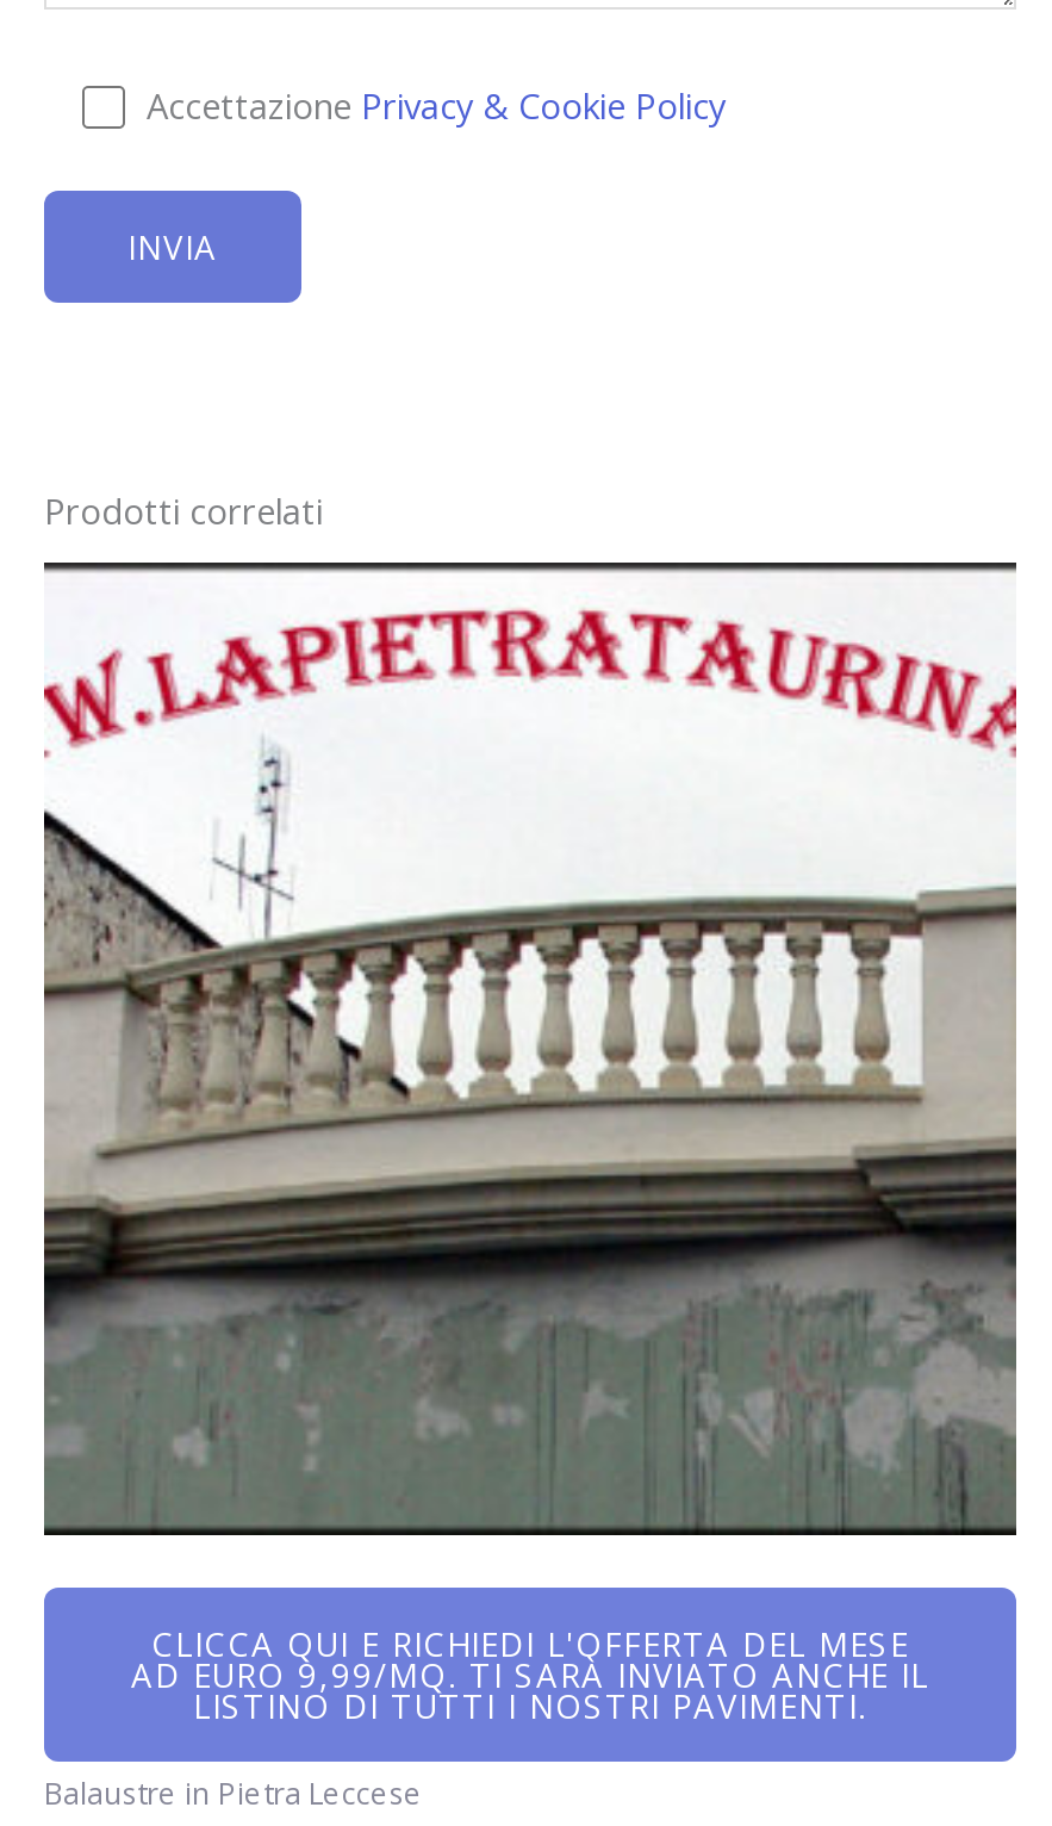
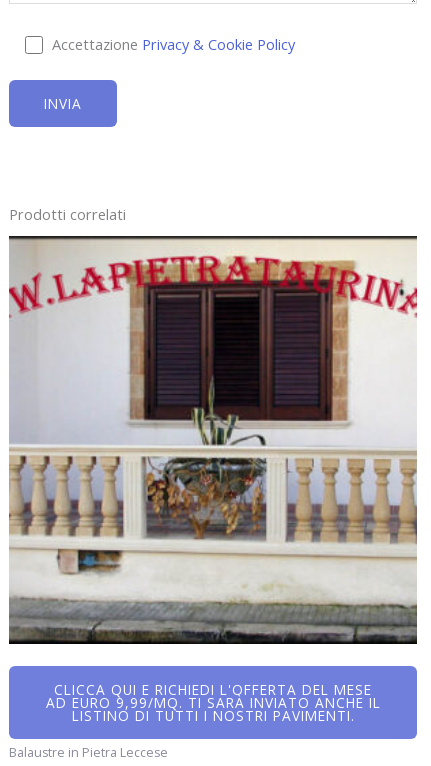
[42,567,1019,1533] [image] -> [9,239,418,643] [image]

